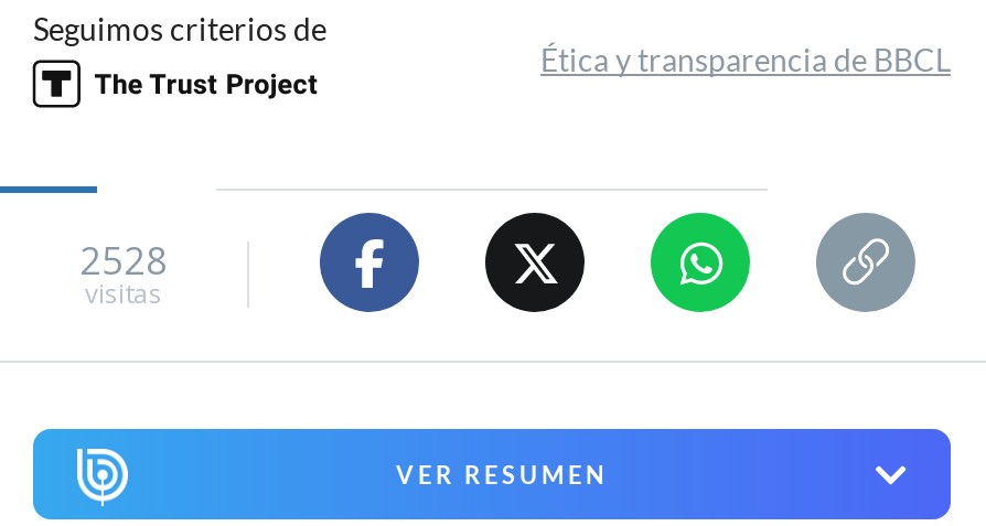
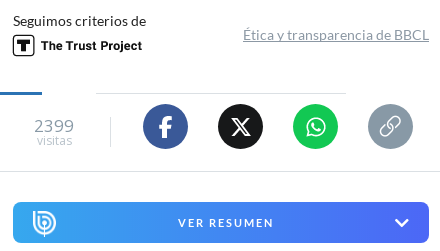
[79,235,168,286] 2528 -> [34,114,74,137] 2399

